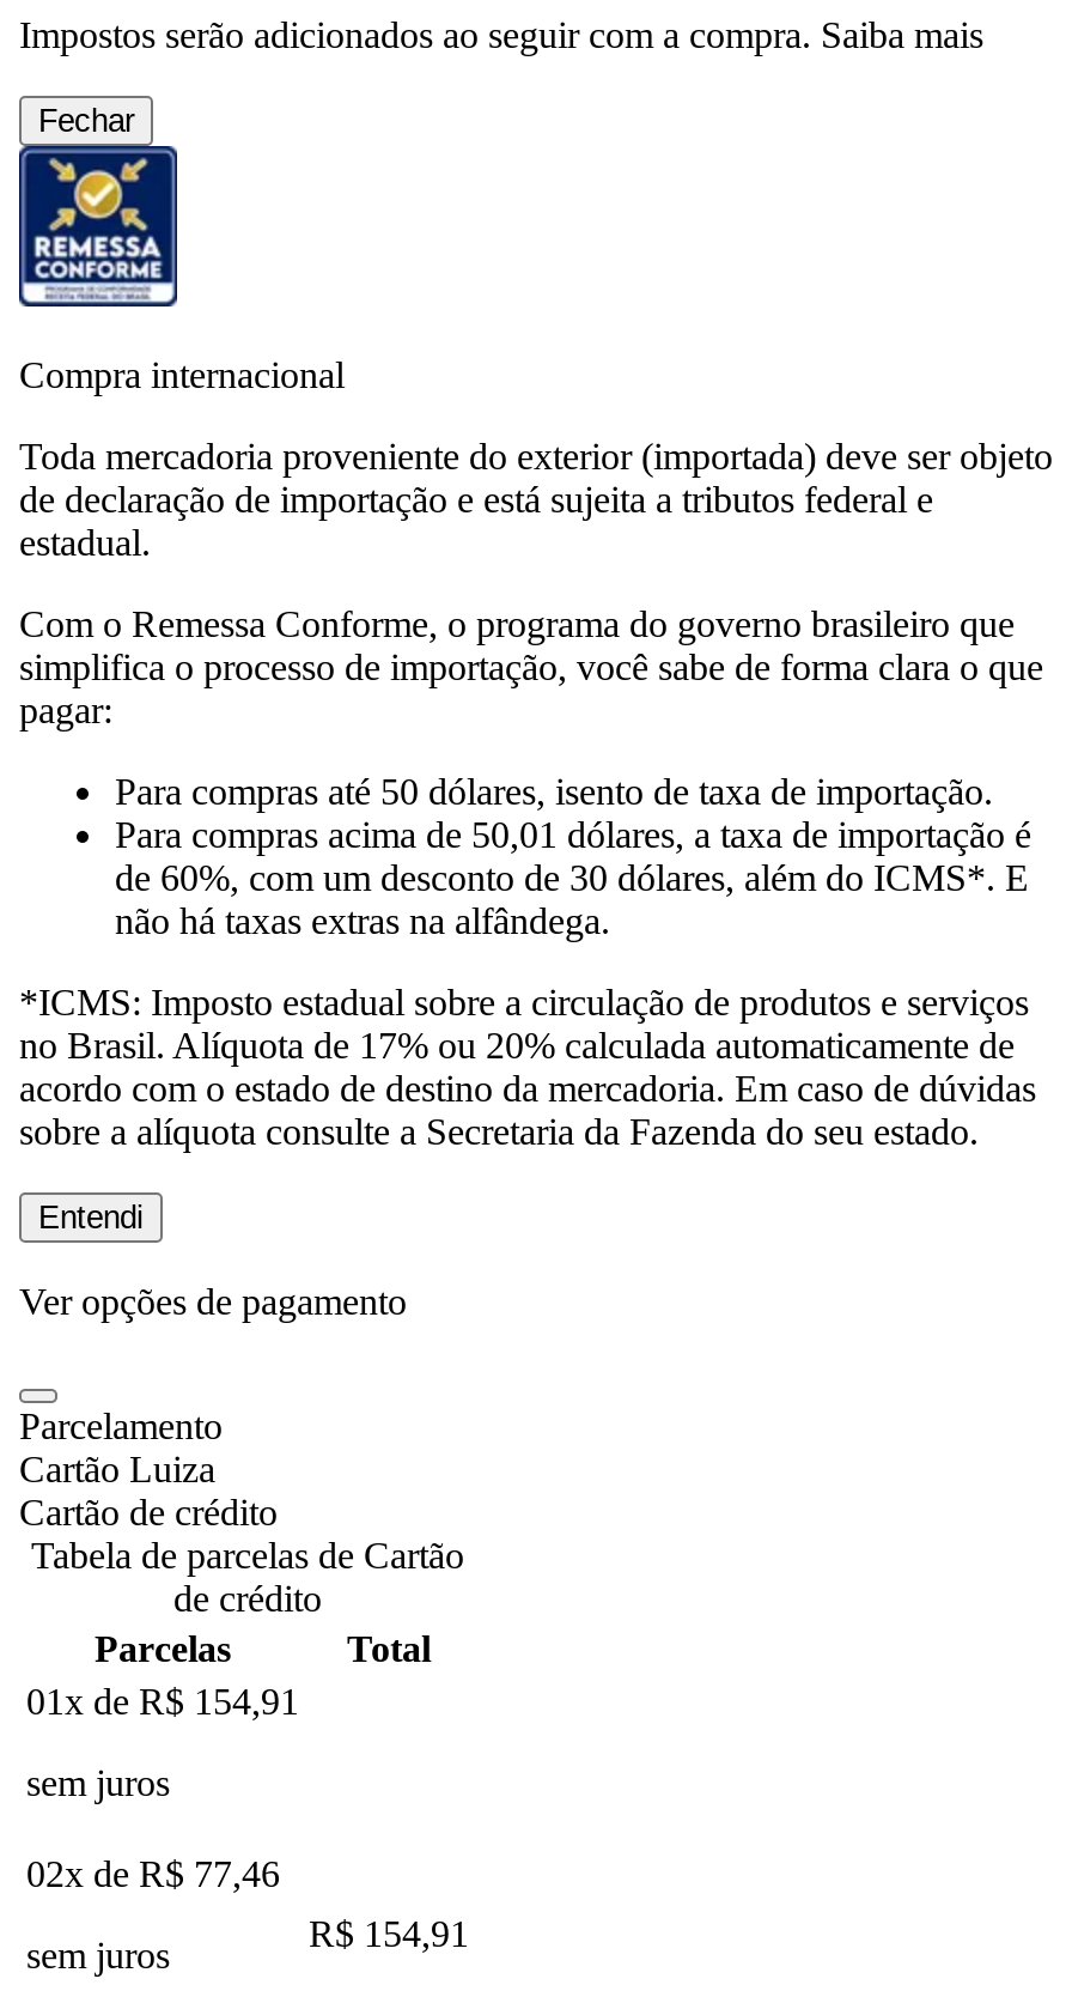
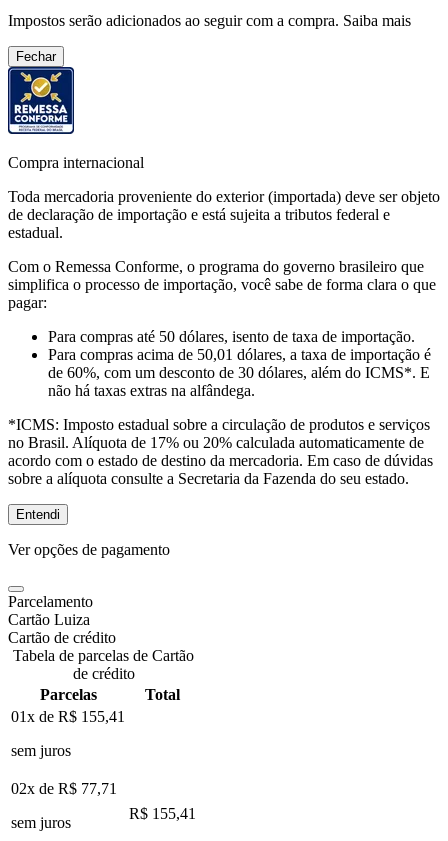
[26,1680,299,1721] 01x de R$ 154,91 -> [11,708,125,725] 01x de R$ 155,41
[26,1853,280,1893] 02x de R$ 77,46 -> [11,780,117,797] 02x de R$ 77,71
[309,1912,469,1953] R$ 154,91 -> [129,805,196,822] R$ 155,41

